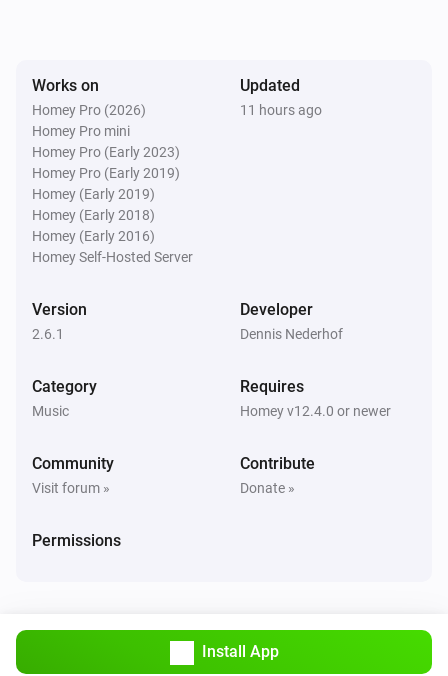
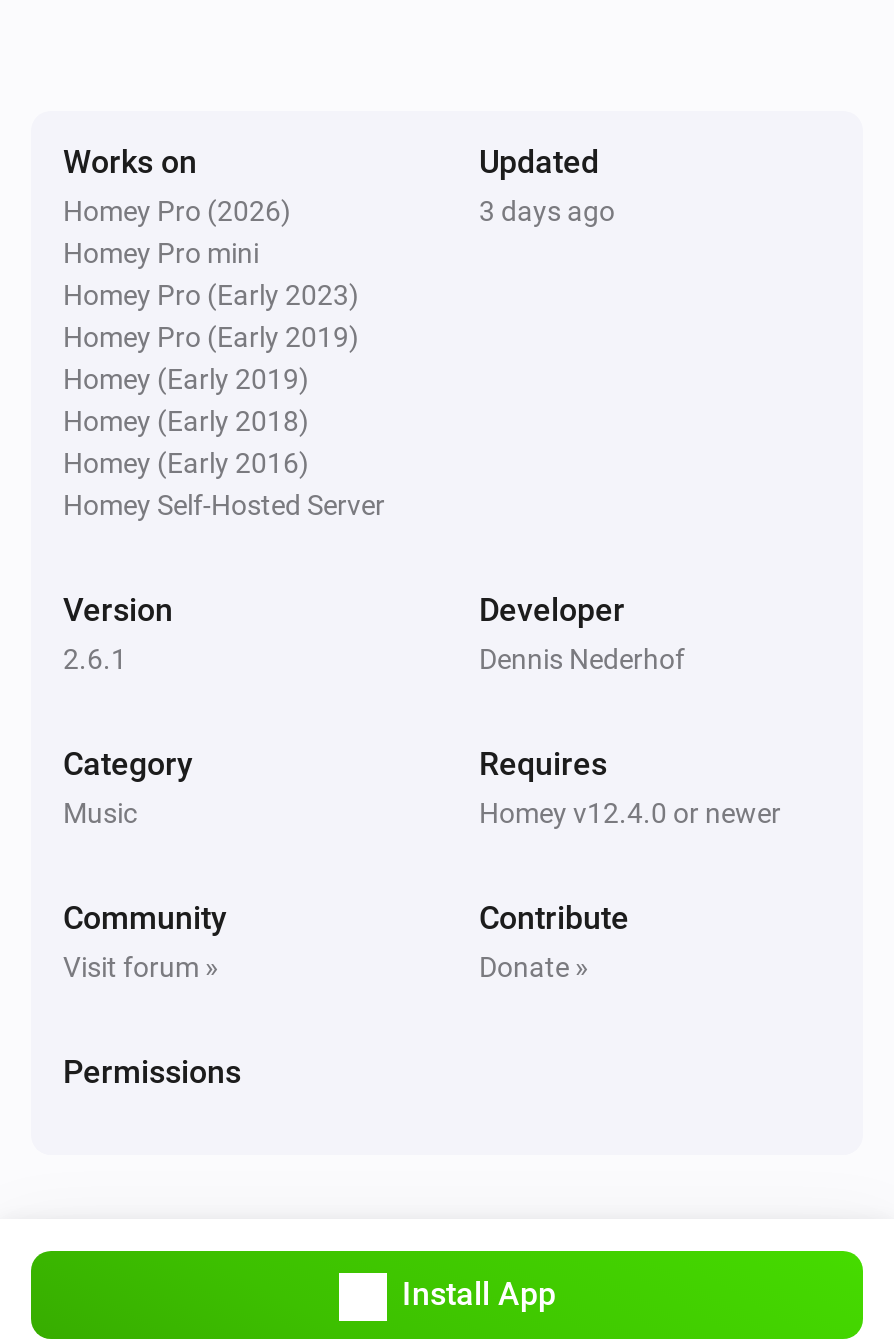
[240,102,322,118] 11 hours ago -> [479,194,615,226] 3 days ago

